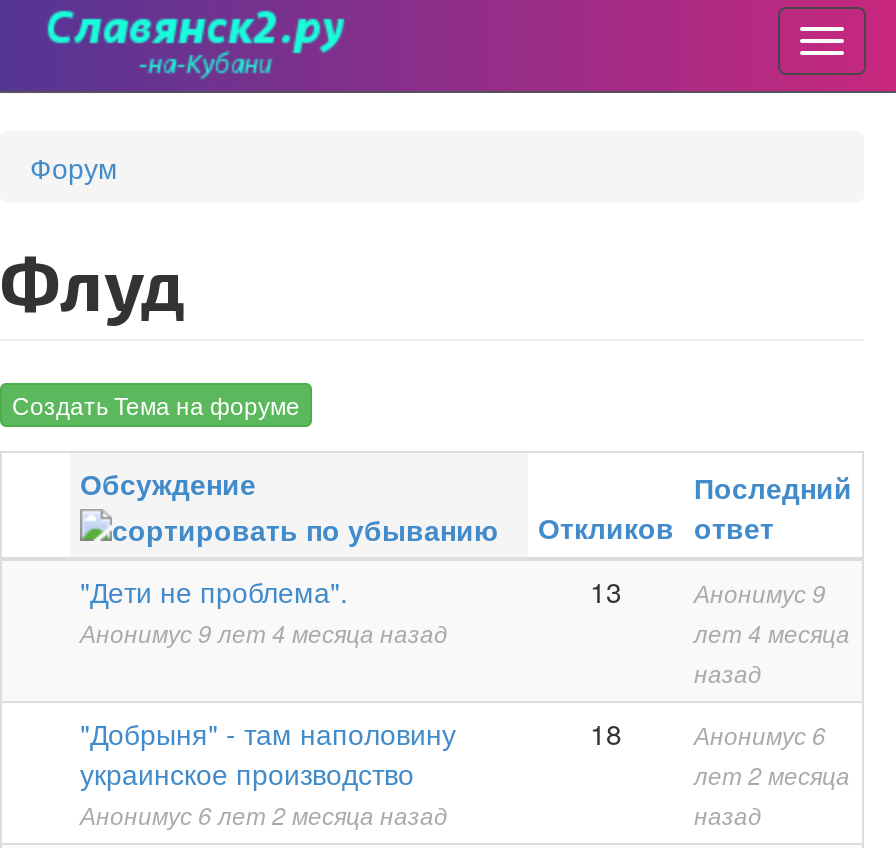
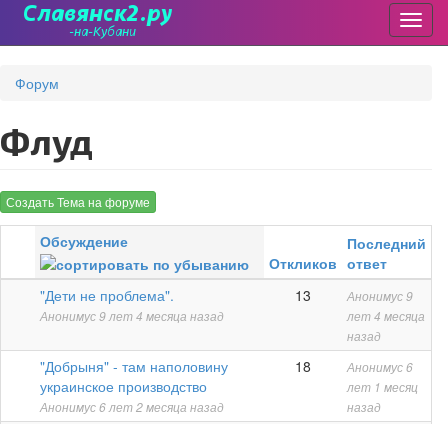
[694,760,850,792] лет 2 месяца -> [347,379,418,395] лет 1 месяц

